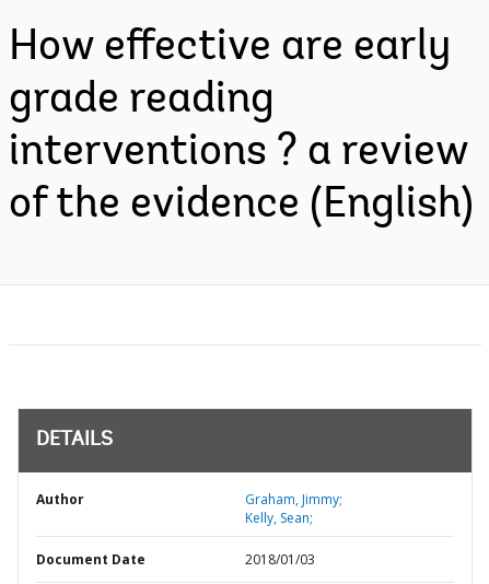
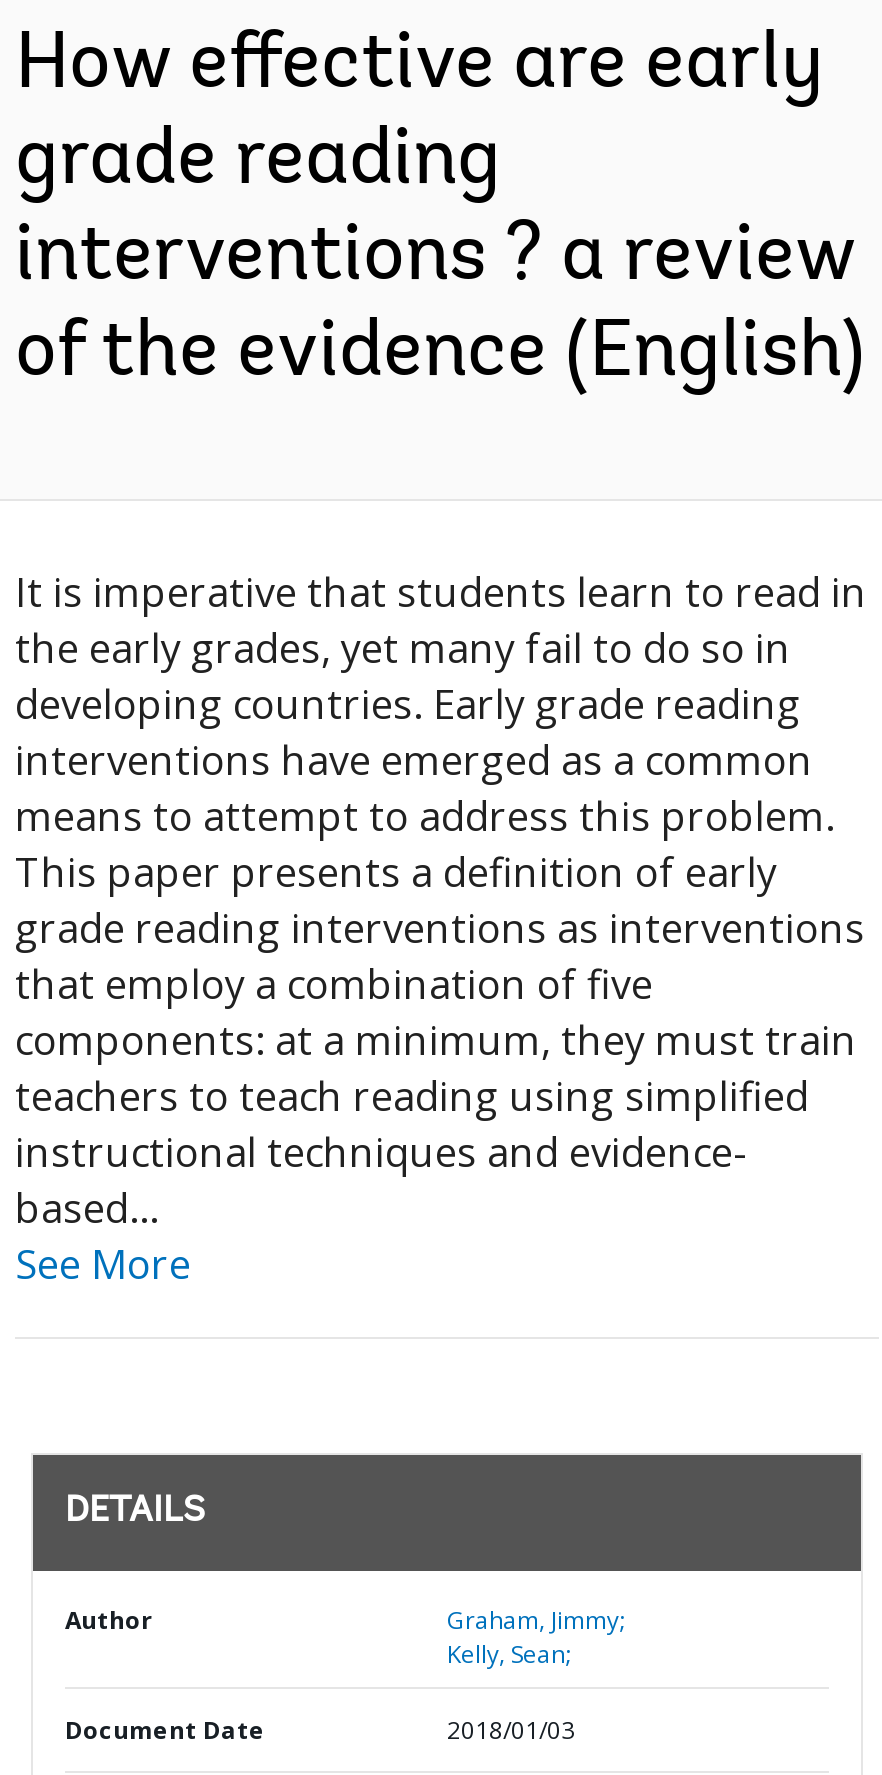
none -> [15,565,867,1291] It is imperative that students learn to read in | the early grades, yet many fail to do so in | developing countries. Early grade reading | interventions have emerged as a common | means to attempt to address this problem. | This paper presents a definition of early | grade reading interventions as interventions | that employ a combination of five | components: at a minimum, they must train | teachers to teach reading using simplified | instructional techniques and evidence- | based... | See More

